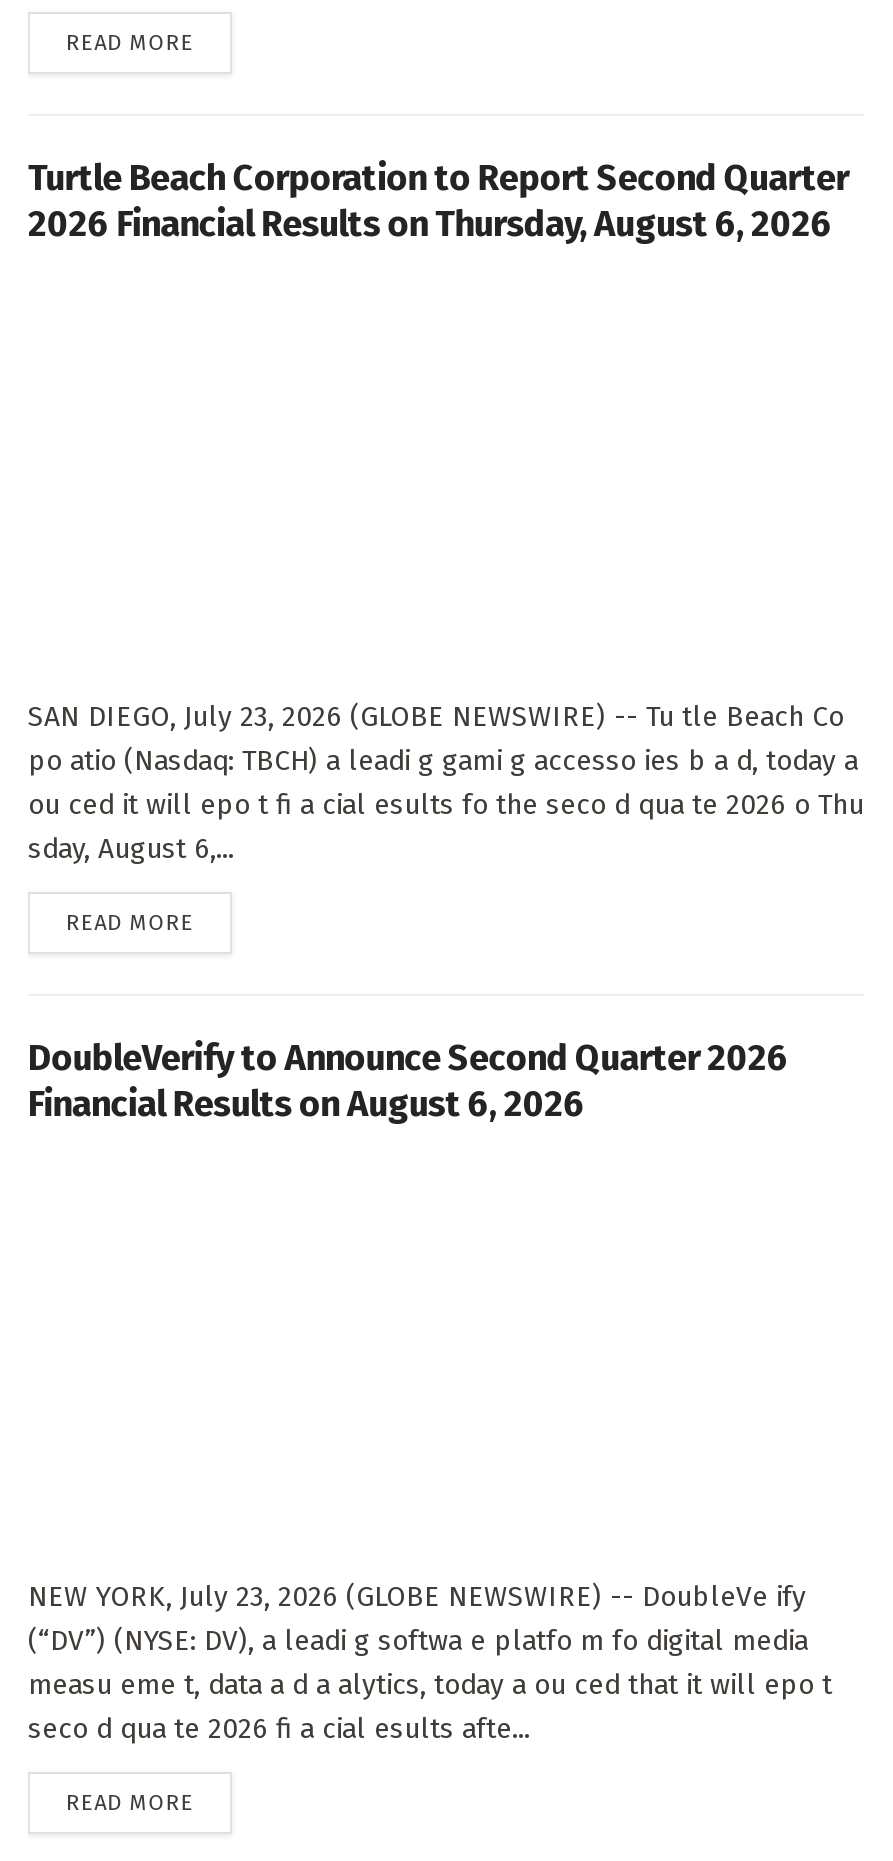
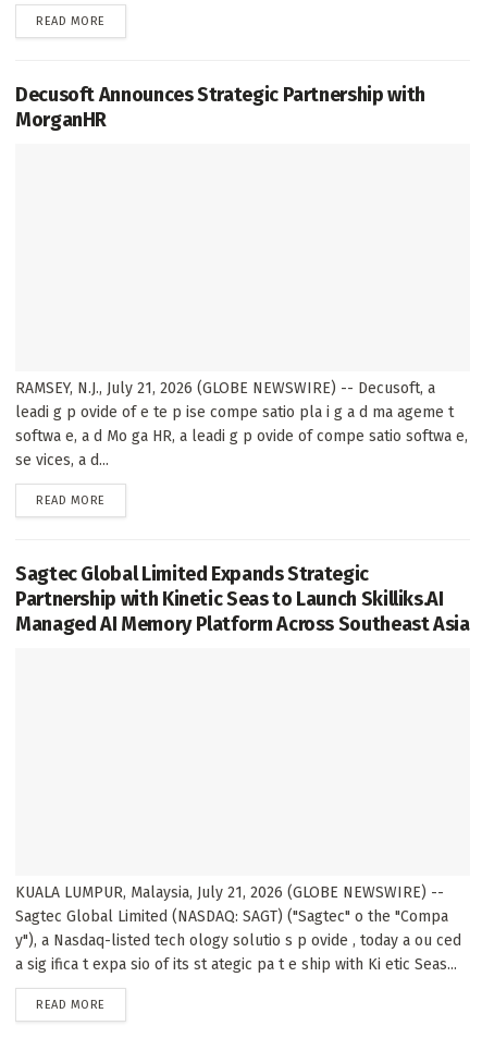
[28,156,849,246] Turtle Beach Corporation to Report Second Quarter | 2026 Financial Results on Thursday, August 6, 2026 -> [15,83,425,132] Decusoft Announces Strategic Partnership with | MorganHR
[28,700,864,866] SAN DIEGO, July 23, 2026 (GLOBE NEWSWIRE) -- Tu tle Beach Co | po atio (Nasdaq: TBCH) a leadi g gami g accesso ies b a d, today a | ou ced it will epo t fi a cial esults fo the seco d qua te 2026 o Thu | sday, August 6,... -> [15,379,468,469] RAMSEY, N.J., July 21, 2026 (GLOBE NEWSWIRE) -- Decusoft, a | leadi g p ovide of e te p ise compe satio pla i g a d ma ageme t | softwa e, a d Mo ga HR, a leadi g p ovide of compe satio softwa e, | se vices, a d...
[28,1036,788,1126] DoubleVerify to Announce Second Quarter 2026 | Financial Results on August 6, 2026 -> [15,562,470,636] Sagtec Global Limited Expands Strategic | Partnership with Kinetic Seas to Launch Skilliks.AI | Managed AI Memory Platform Across Southeast Asia
[28,1580,832,1746] NEW YORK, July 23, 2026 (GLOBE NEWSWIRE) -- DoubleVe ify | (“DV”) (NYSE: DV), a leadi g softwa e platfo m fo digital media | measu eme t, data a d a alytics, today a ou ced that it will epo t | seco d qua te 2026 fi a cial esults afte... -> [15,883,461,974] KUALA LUMPUR, Malaysia, July 21, 2026 (GLOBE NEWSWIRE) -- | Sagtec Global Limited (NASDAQ: SAGT) ("Sagtec" o the "Compa | y"), a Nasdaq-listed tech ology solutio s p ovide , today a ou ced | a sig ifica t expa sio of its st ategic pa t e ship with Ki etic Seas...

